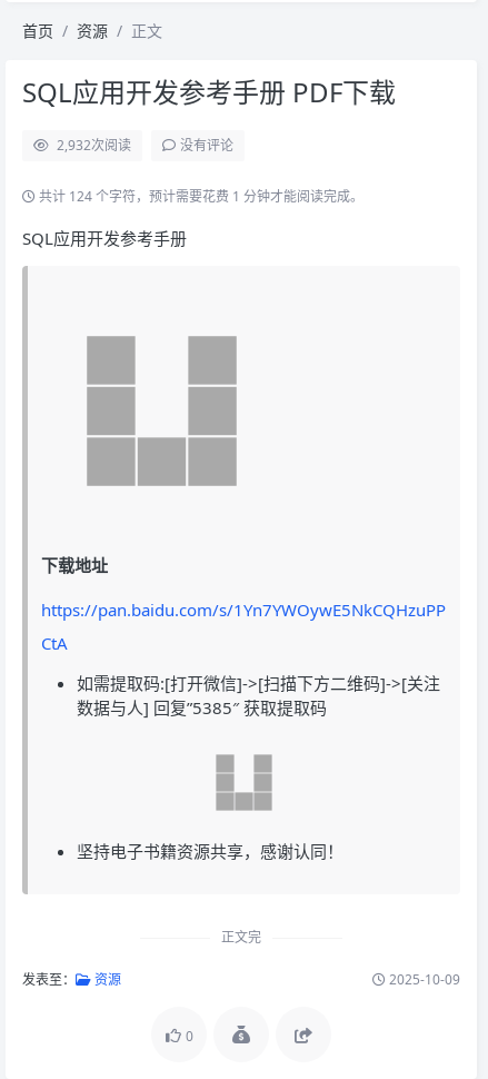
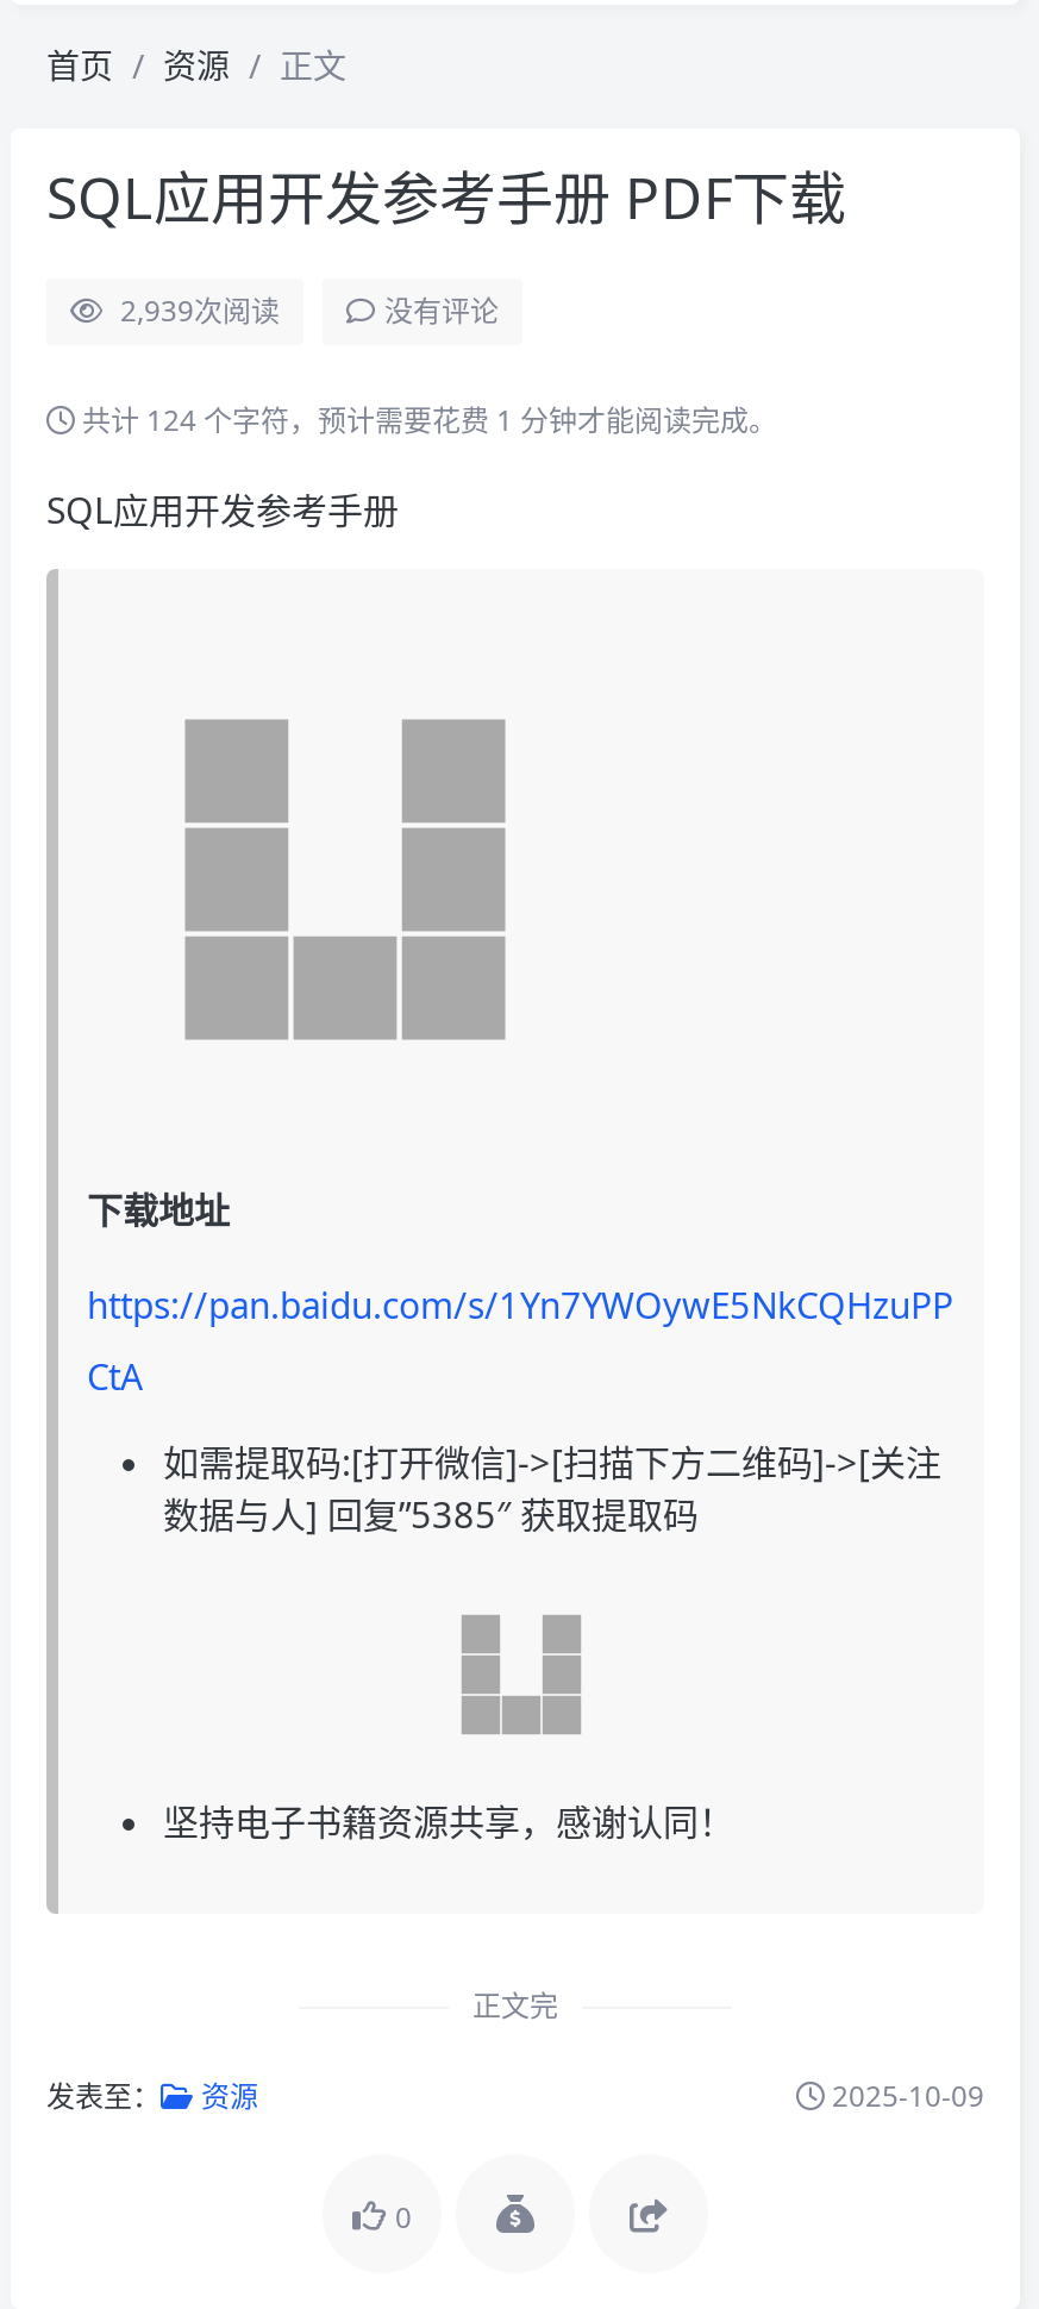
[57,136,131,155] 2,932次阅读 -> [120,290,280,331] 2,939次阅读

